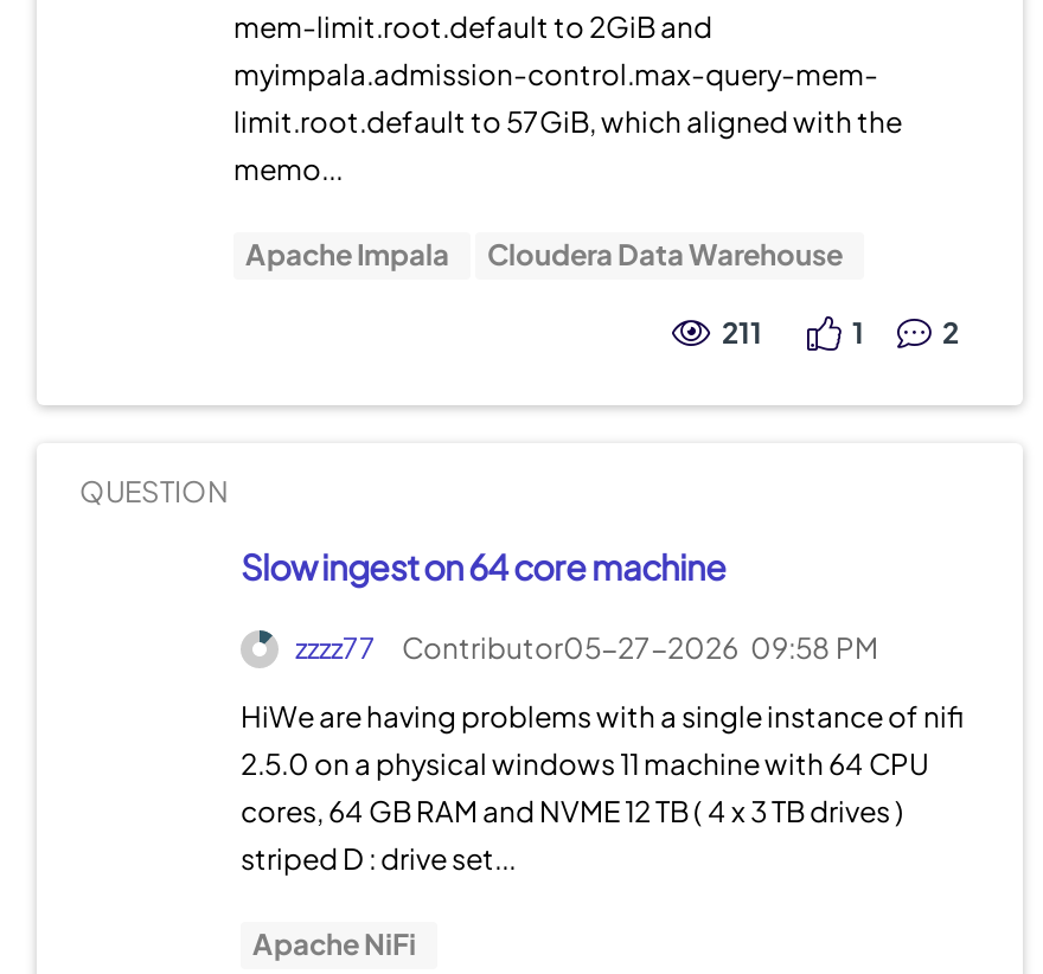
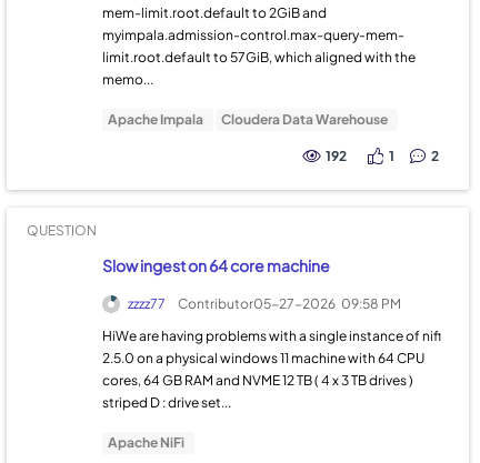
[722,315,762,351] 211 -> [326,148,347,164] 192

